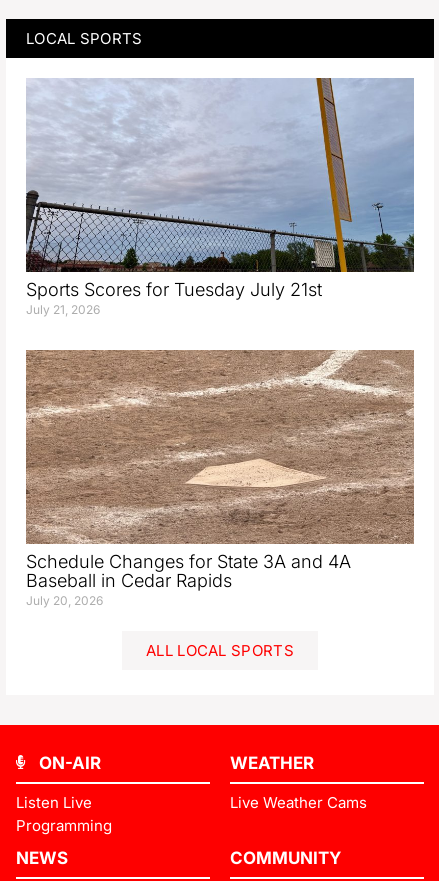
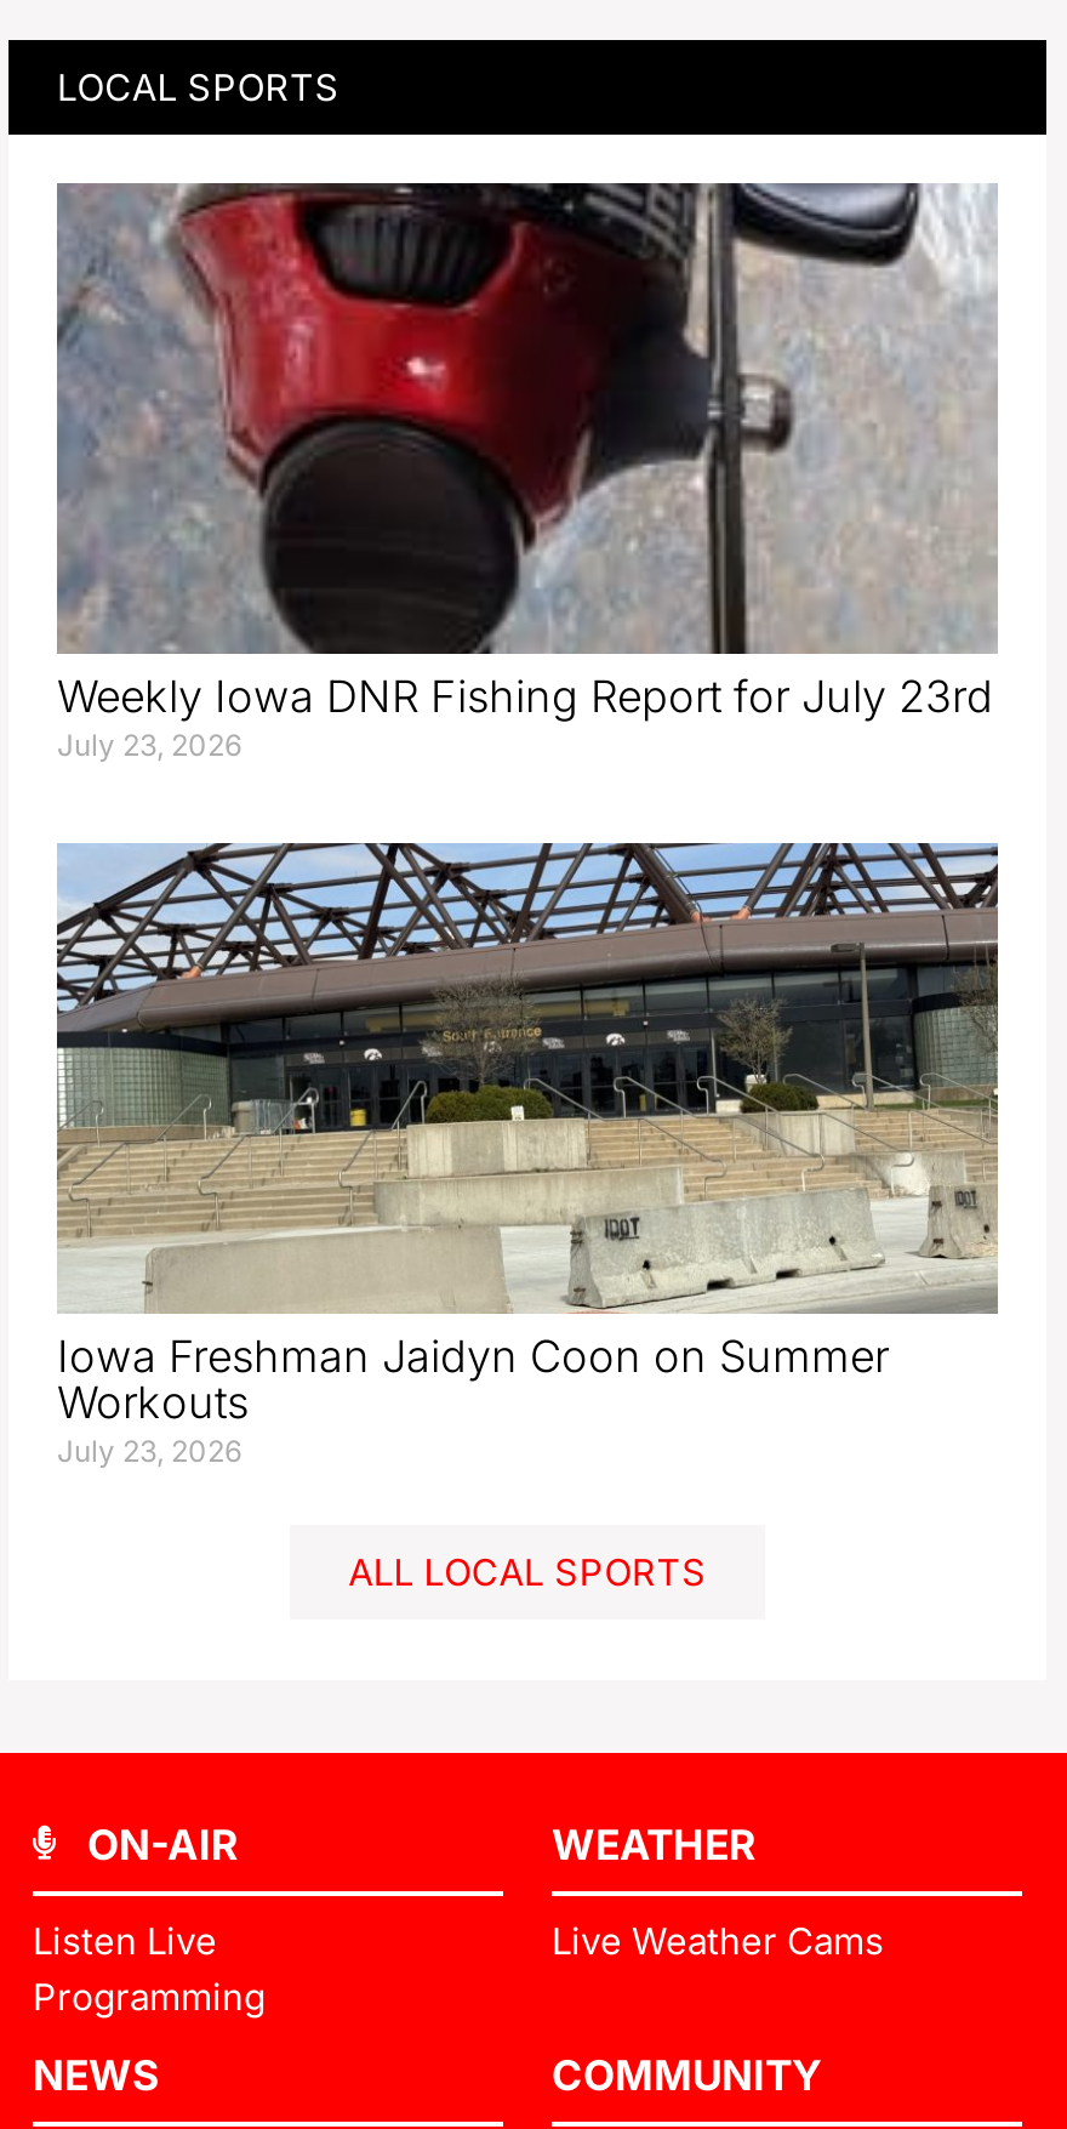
[26,77,414,317] [image] | Sports Scores for Tuesday July 21st | July 21, 2026 -> [57,181,998,763] [image] | Weekly Iowa DNR Fishing Report for July 23rd | July 23, 2026
[25,349,415,608] [image] | Schedule Changes for State 3A and 4A | Baseball in Cedar Rapids | July 20, 2026 -> [55,841,1000,1469] [image] | Iowa Freshman Jaidyn Coon on Summer | Workouts | July 23, 2026

